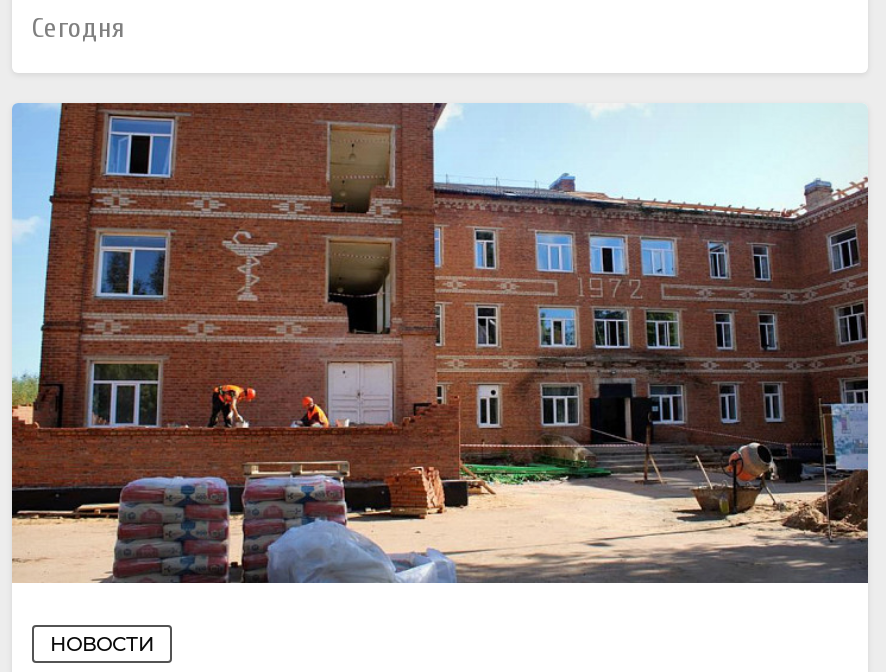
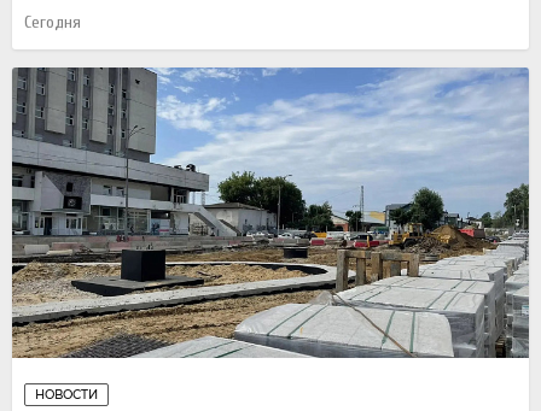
[10,101,870,585] [image] -> [11,66,529,359] [image]

